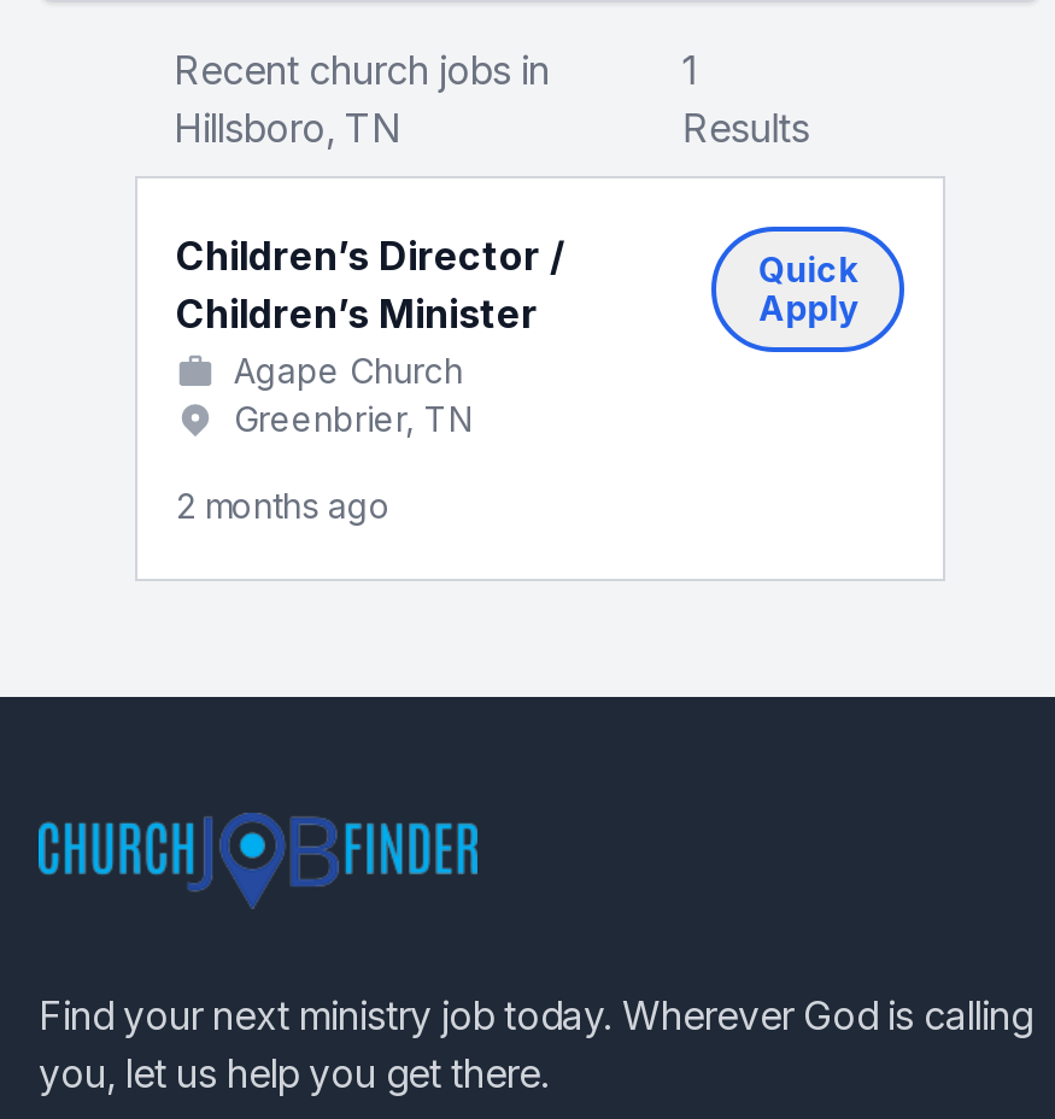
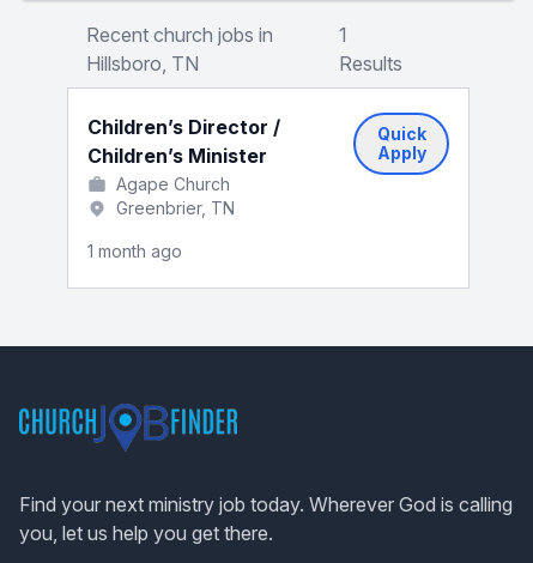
[176,485,391,526] 2 months ago -> [87,241,182,261] 1 month ago

